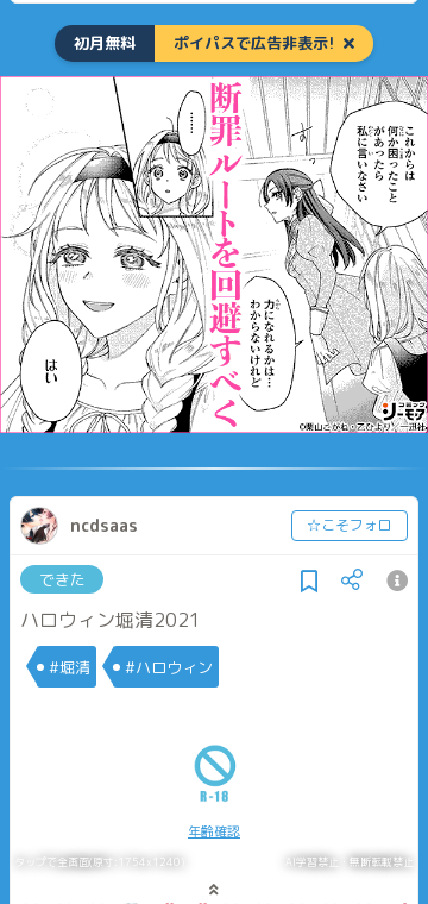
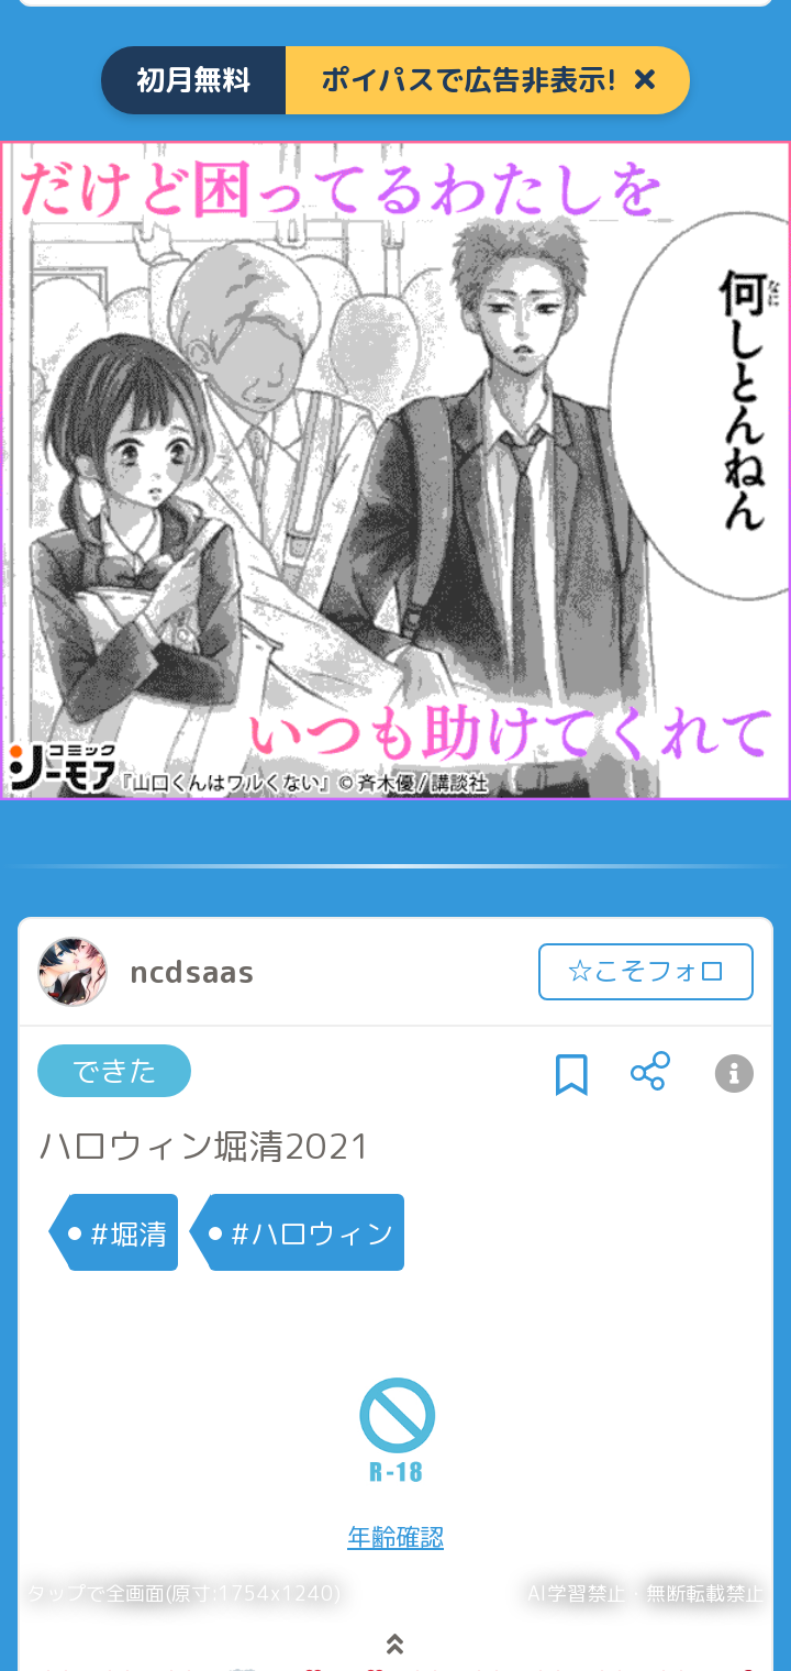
[4,76,424,434] [image] -> [7,141,784,803] [image]

